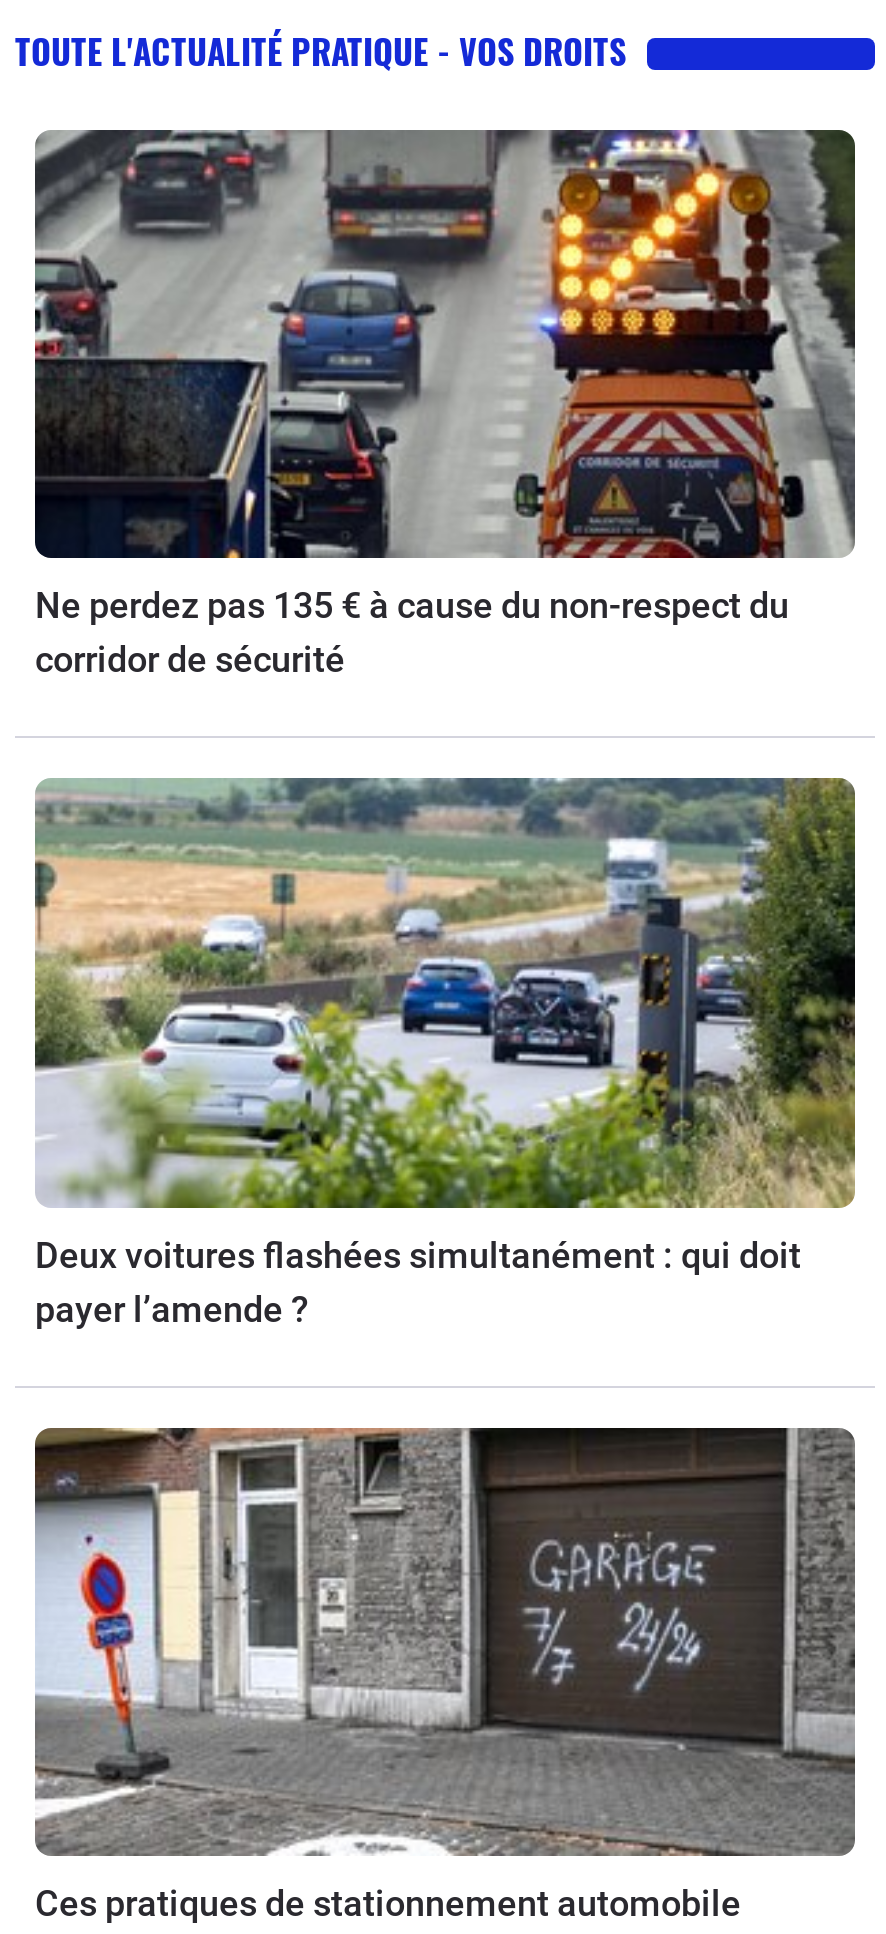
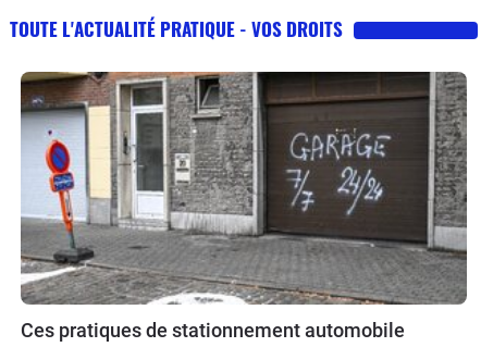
[33,128,855,680] [image] | Ne perdez pas 135 € à cause du non-respect du | corridor de sécurité -> none
[33,776,857,1329] [image] | Deux voitures flashées simultanément : qui doit | payer l’amende ? -> none

